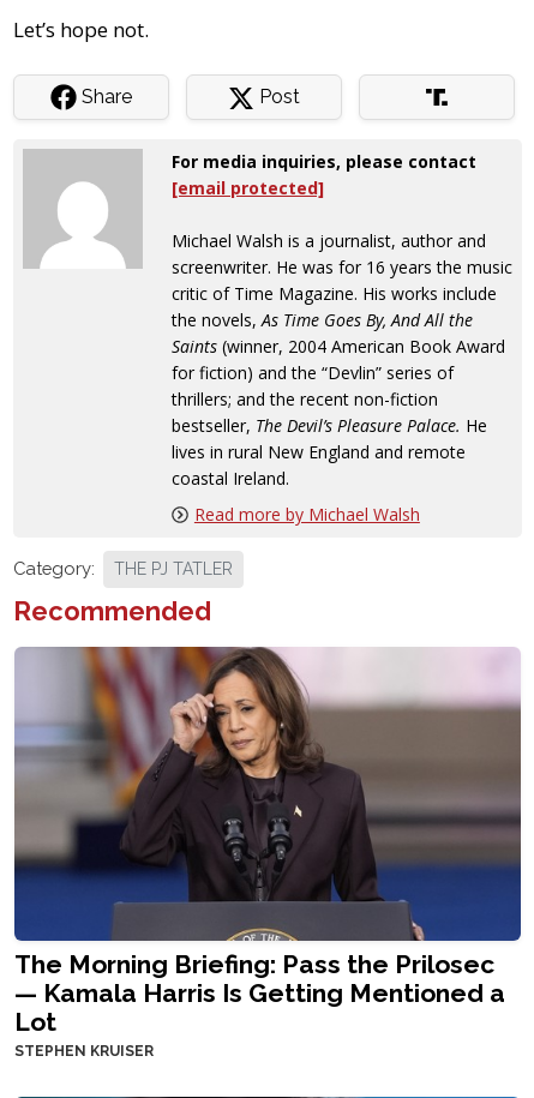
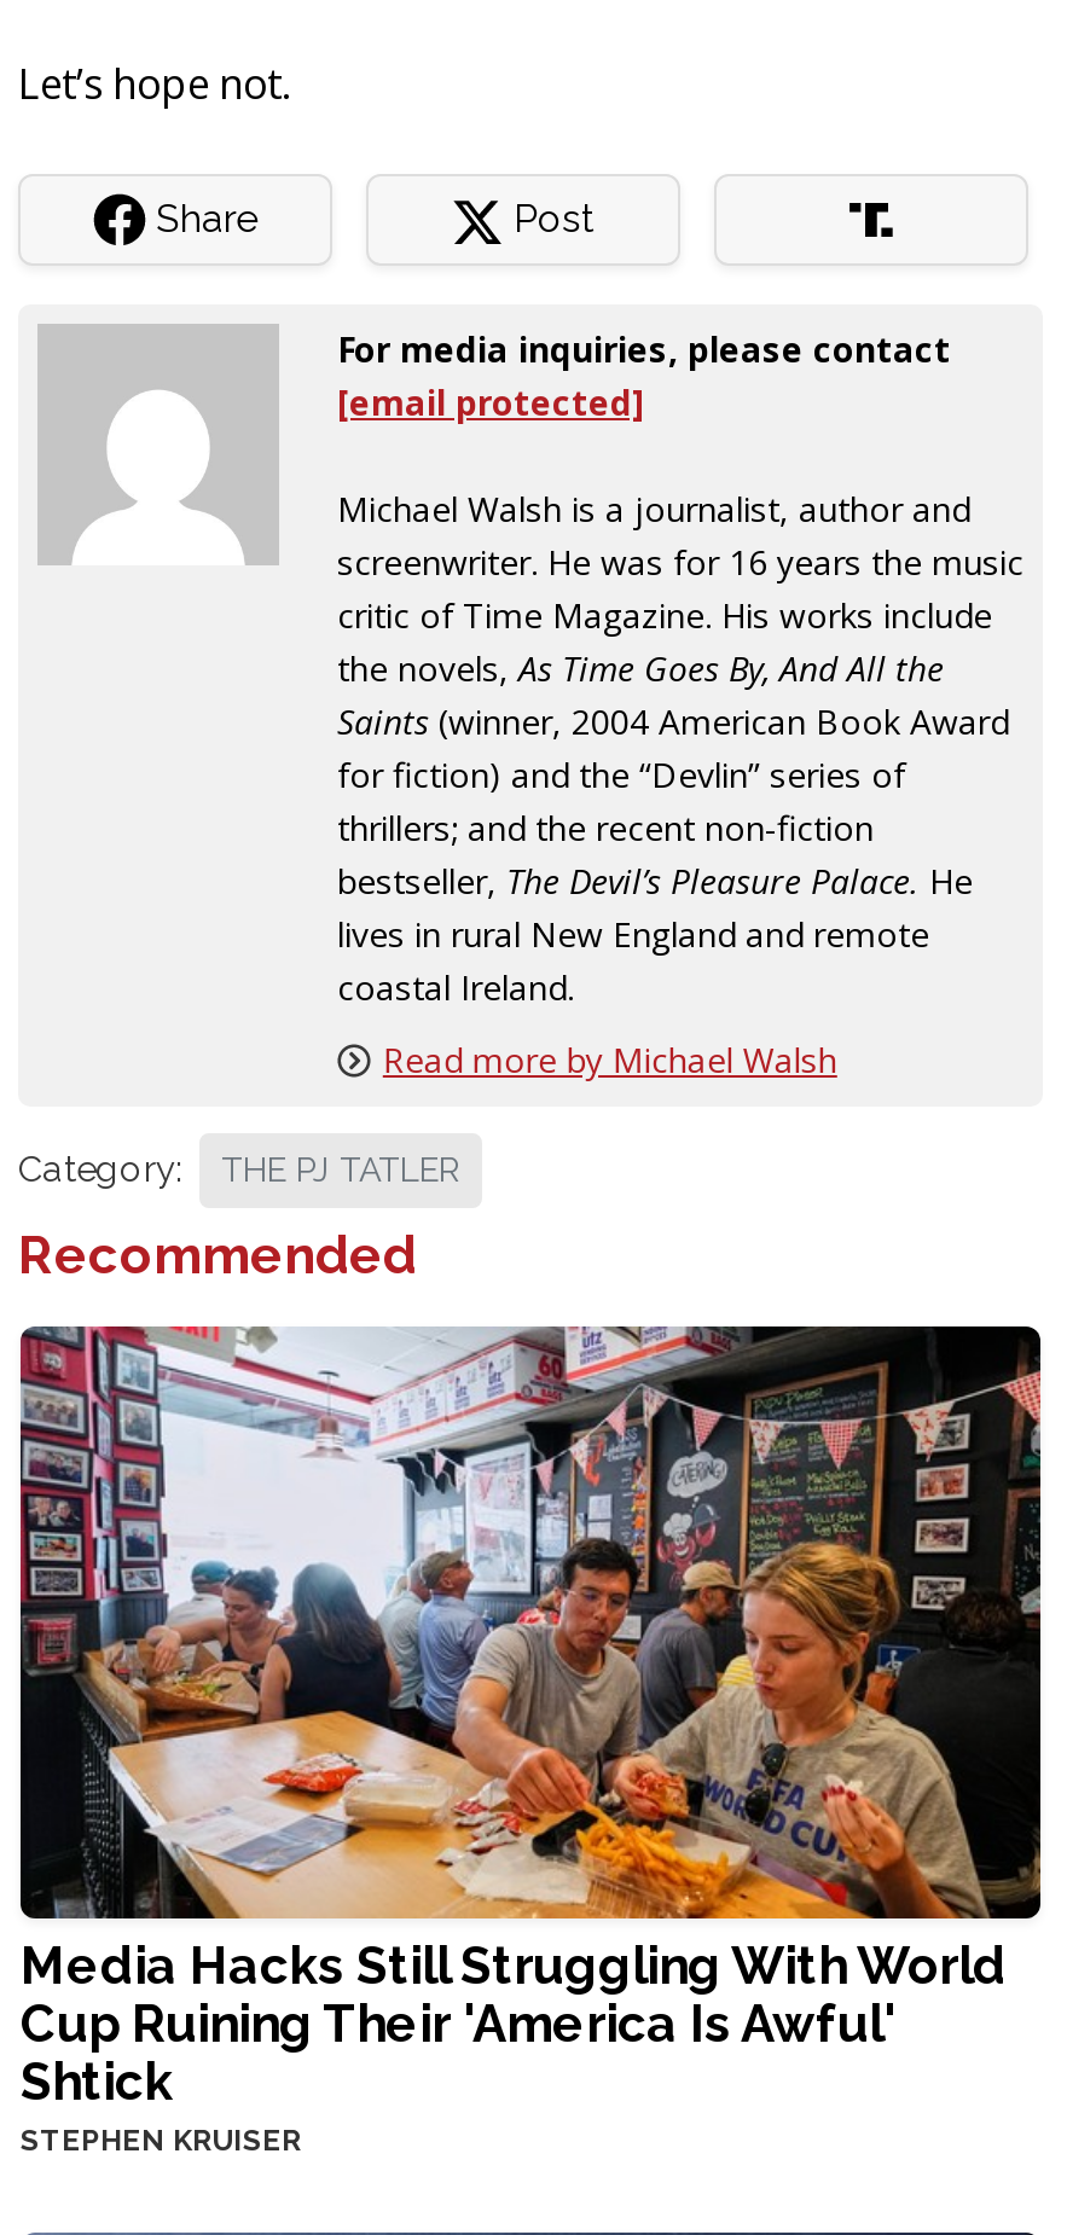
[13,646,522,1037] [image] | The Morning Briefing: Pass the Prilosec | — Kamala Harris Is Getting Mentioned a | Lot -> [18,1324,1043,2112] [image] | Media Hacks Still Struggling With World | Cup Ruining Their 'America Is Awful' | Shtick

